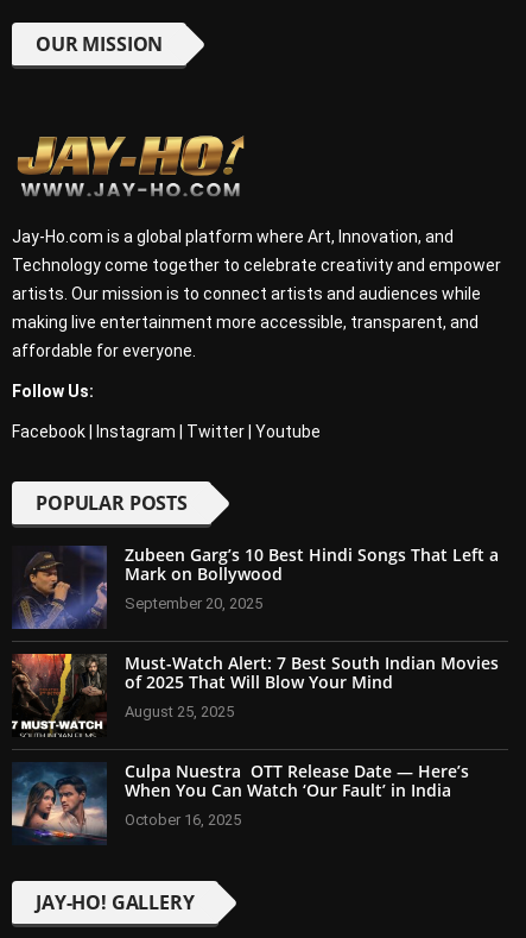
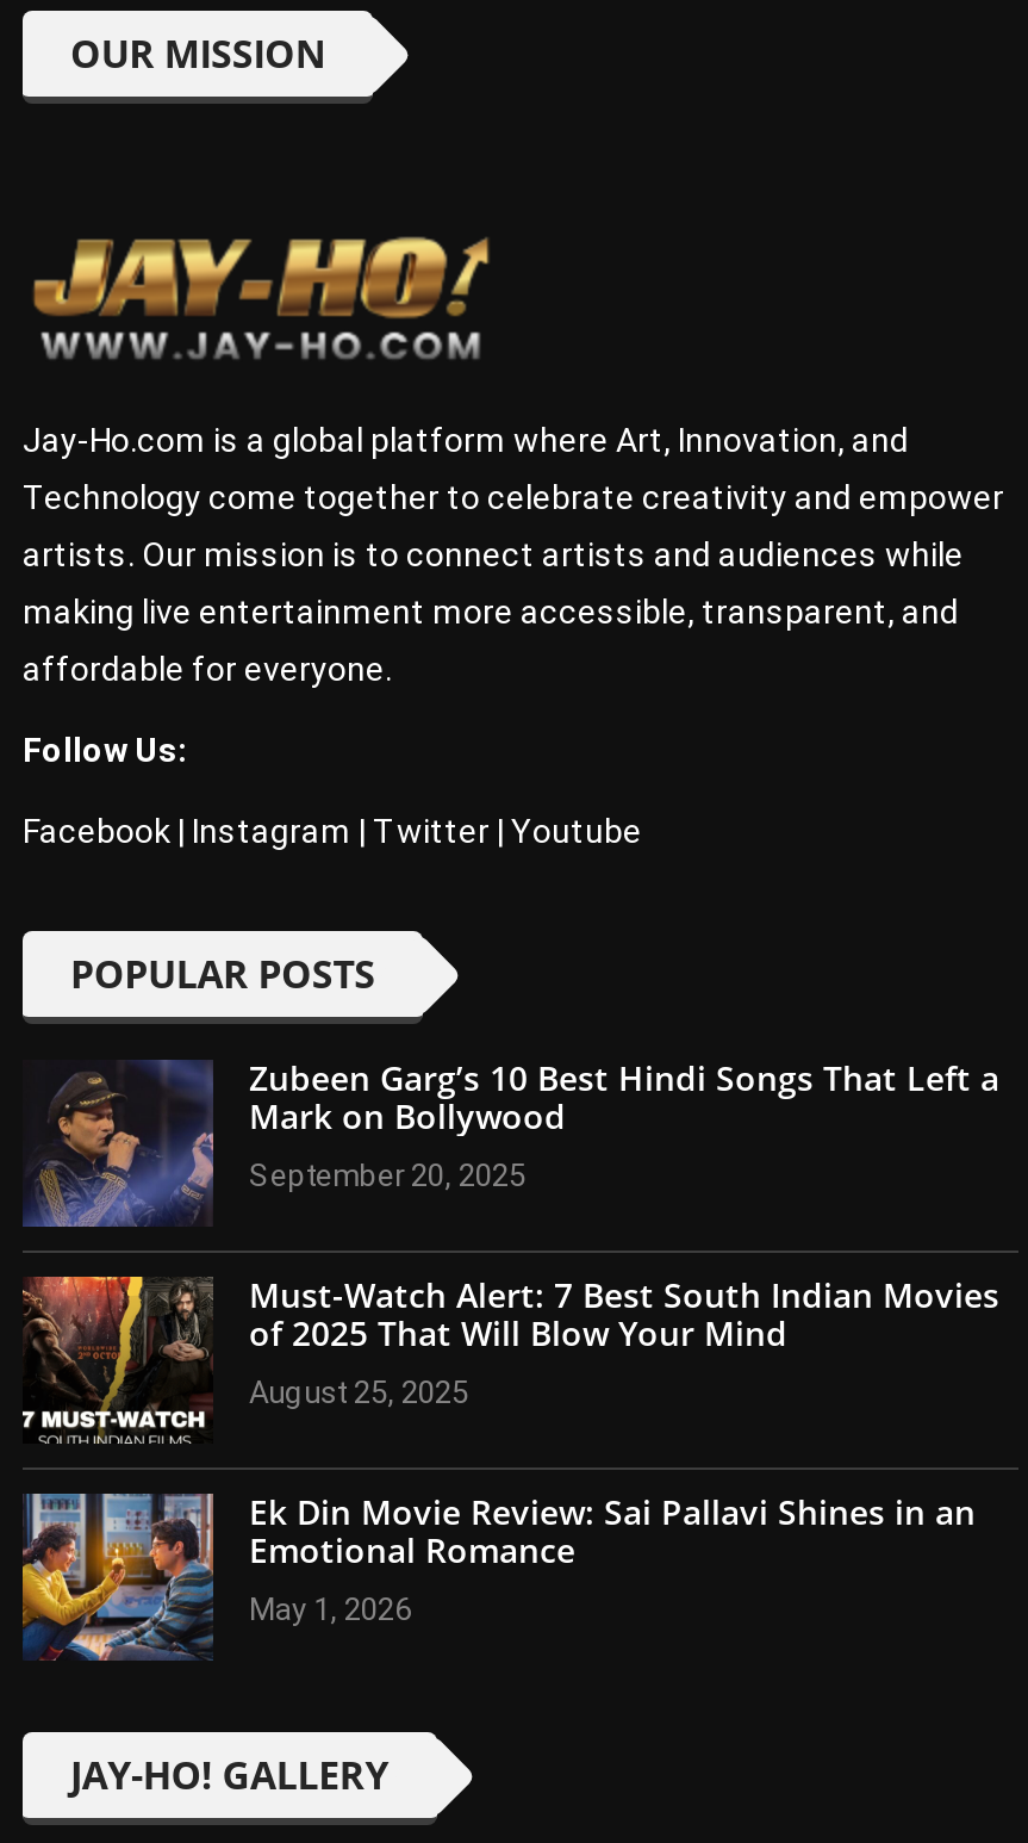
[11,760,469,845] [image] | Culpa Nuestra OTT Release Date — Here’s | When You Can Watch ‘Our Fault’ in India | October 16, 2025 -> [20,1490,976,1663] [image] | Ek Din Movie Review: Sai Pallavi Shines in an | Emotional Romance | May 1, 2026

